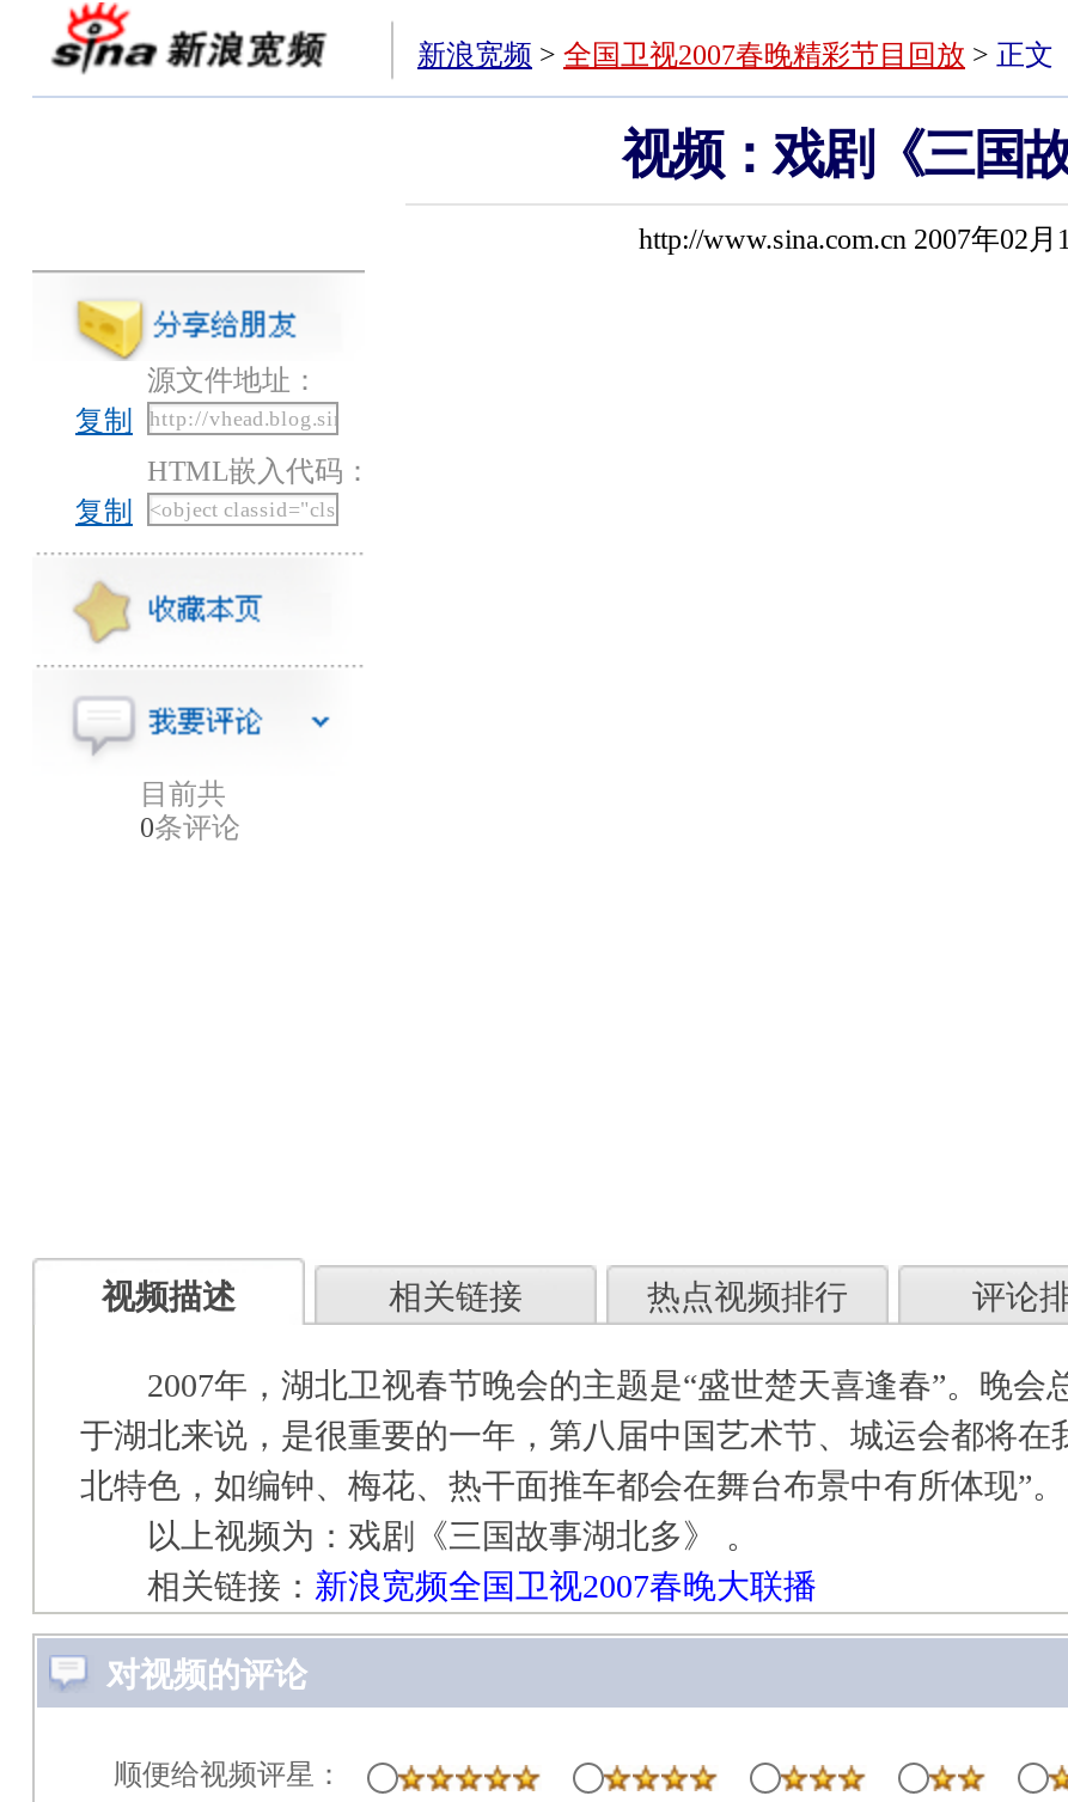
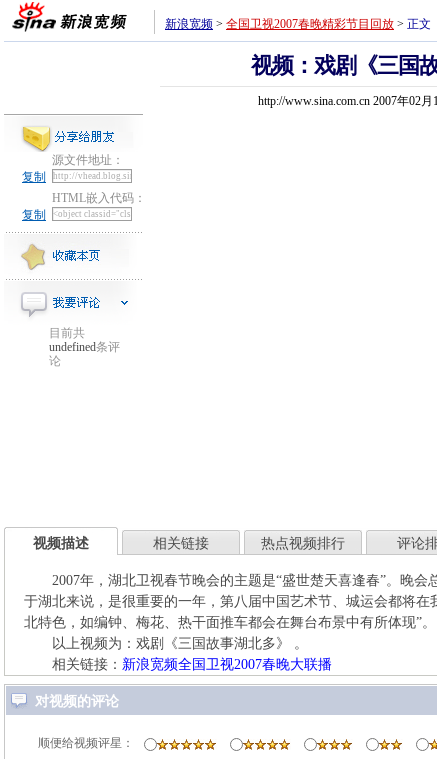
[140,811,240,844] 0条评论 -> [49,340,120,368] undefined条评 | 论

